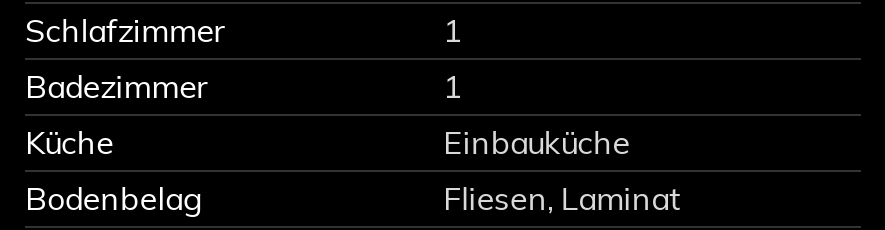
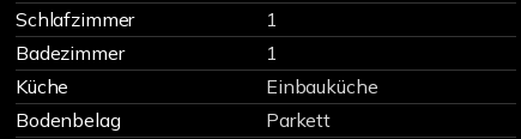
[443,178,680,218] Fliesen, Laminat -> [266,108,331,132] Parkett

